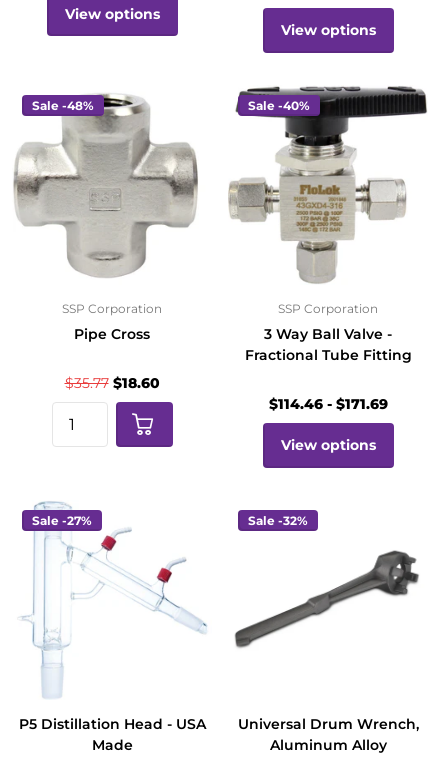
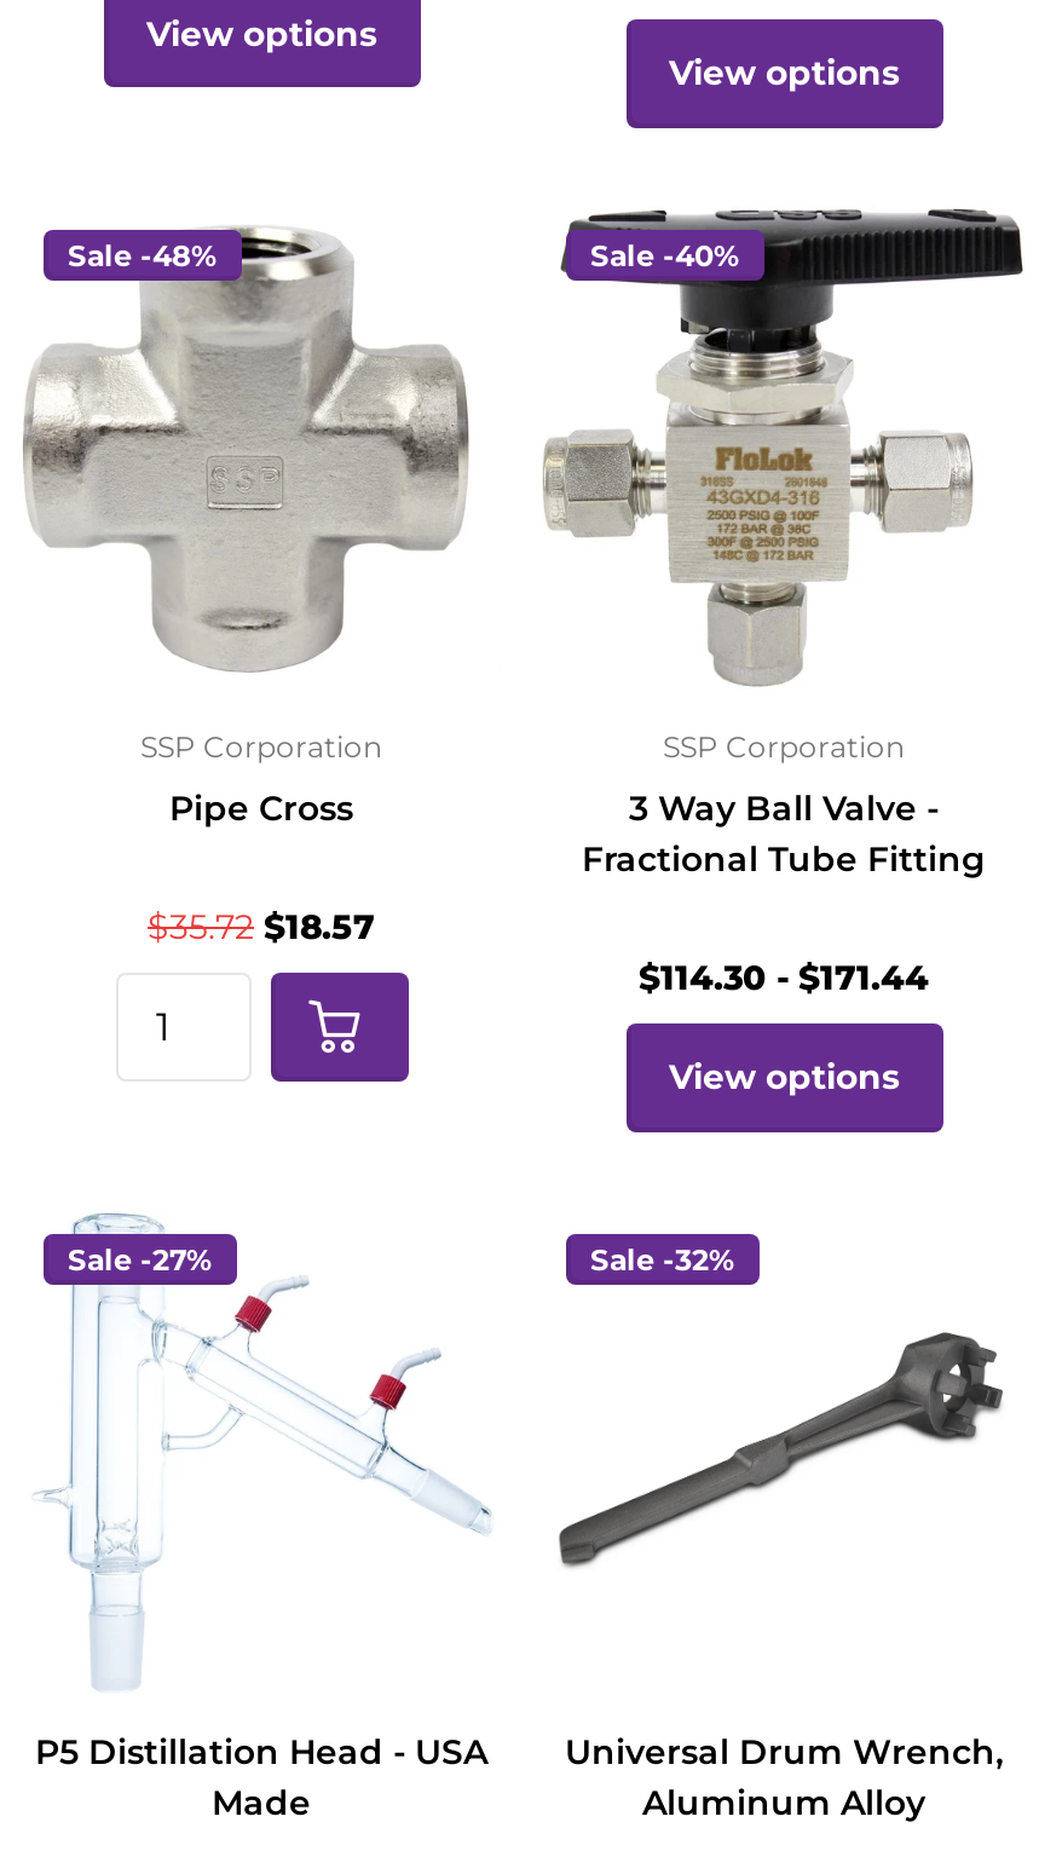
[64,374,159,392] $35.77 $18.60 -> [148,905,375,949] $35.72 $18.57
[268,395,387,413] $114.46 - $171.69 -> [639,956,929,1000] $114.30 - $171.44

